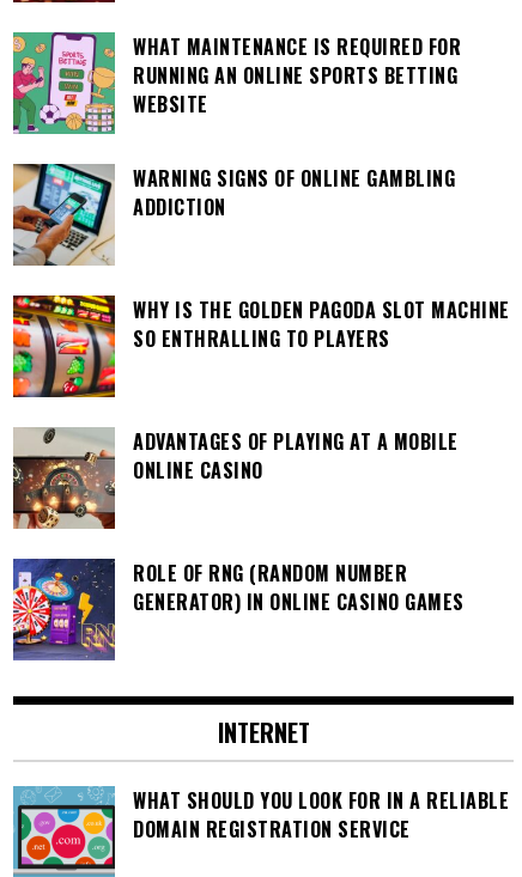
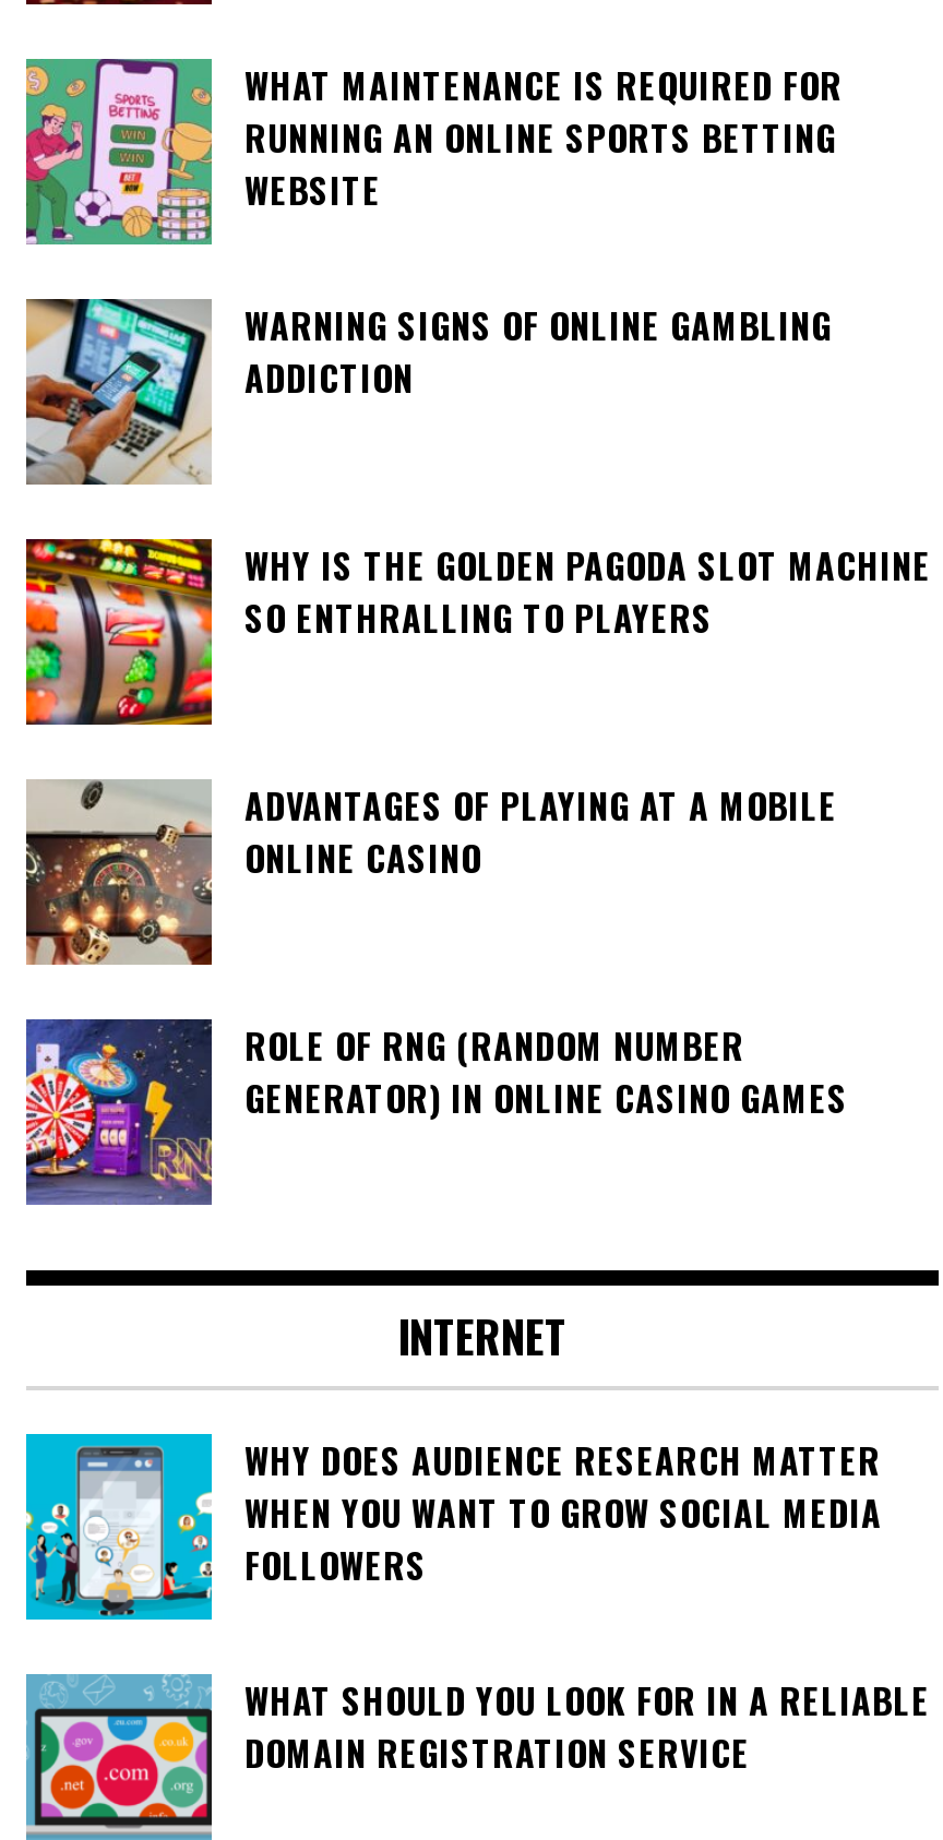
none -> [24,1432,882,1622] [image] | WHY DOES AUDIENCE RESEARCH MATTER | WHEN YOU WANT TO GROW SOCIAL MEDIA | FOLLOWERS

